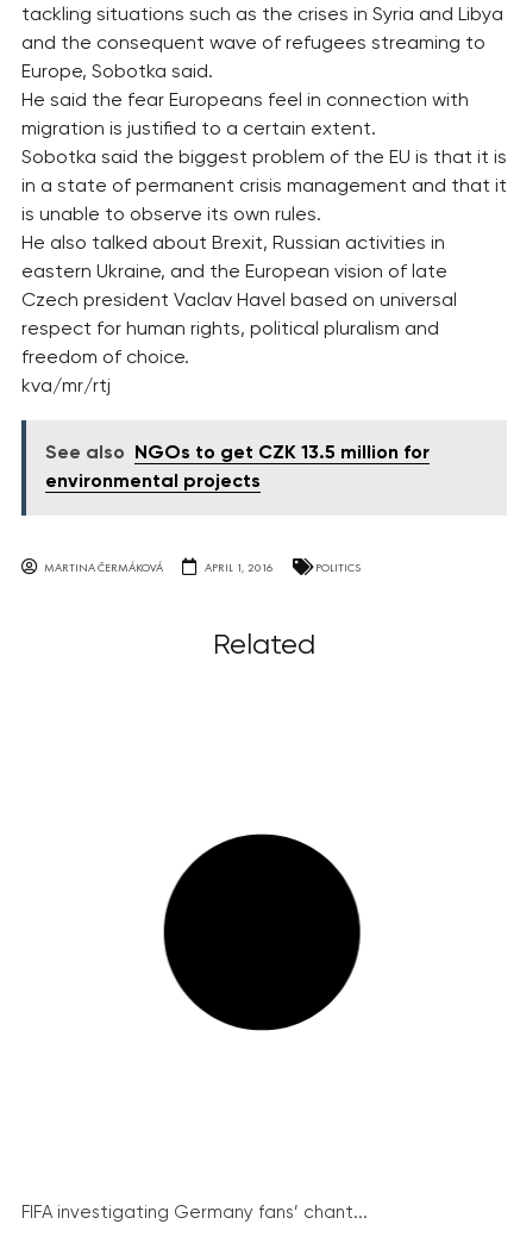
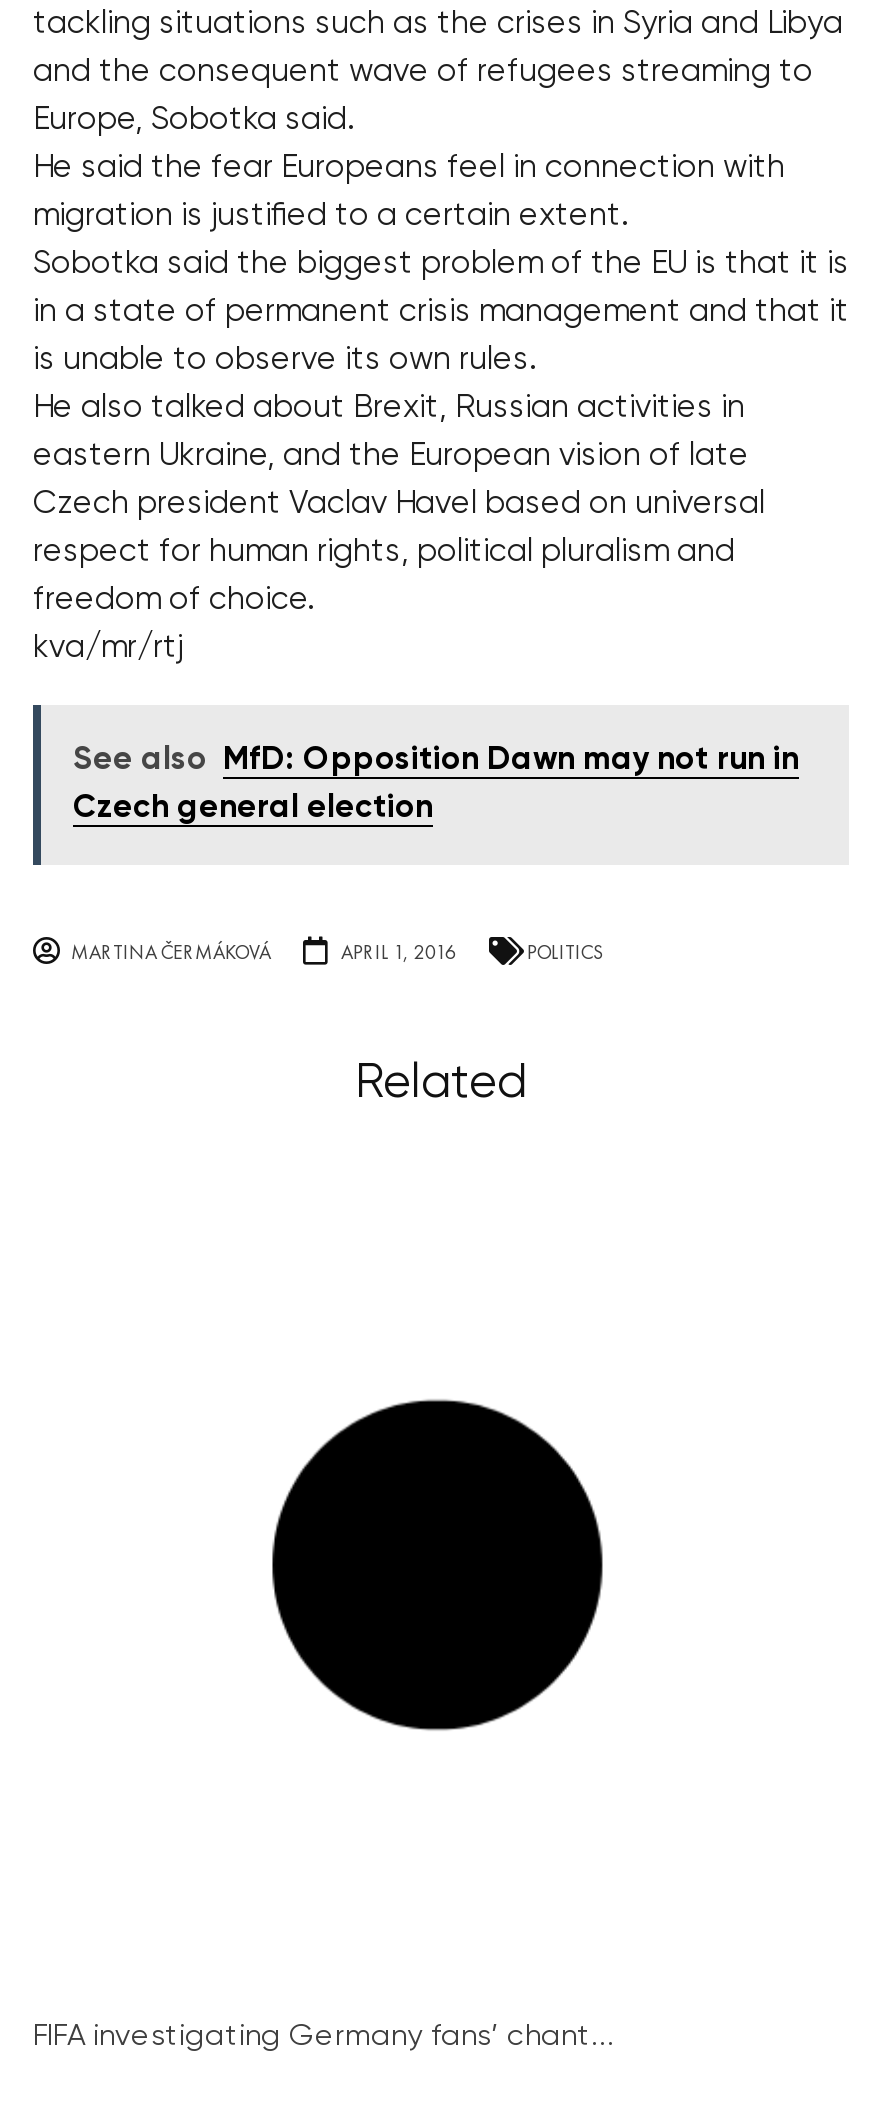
[45,444,430,463] See also NGOs to get CZK 13.5 million for -> [73,744,799,776] See also MfD: Opposition Dawn may not run in
[45,472,261,491] environmental projects -> [73,792,433,824] Czech general election

